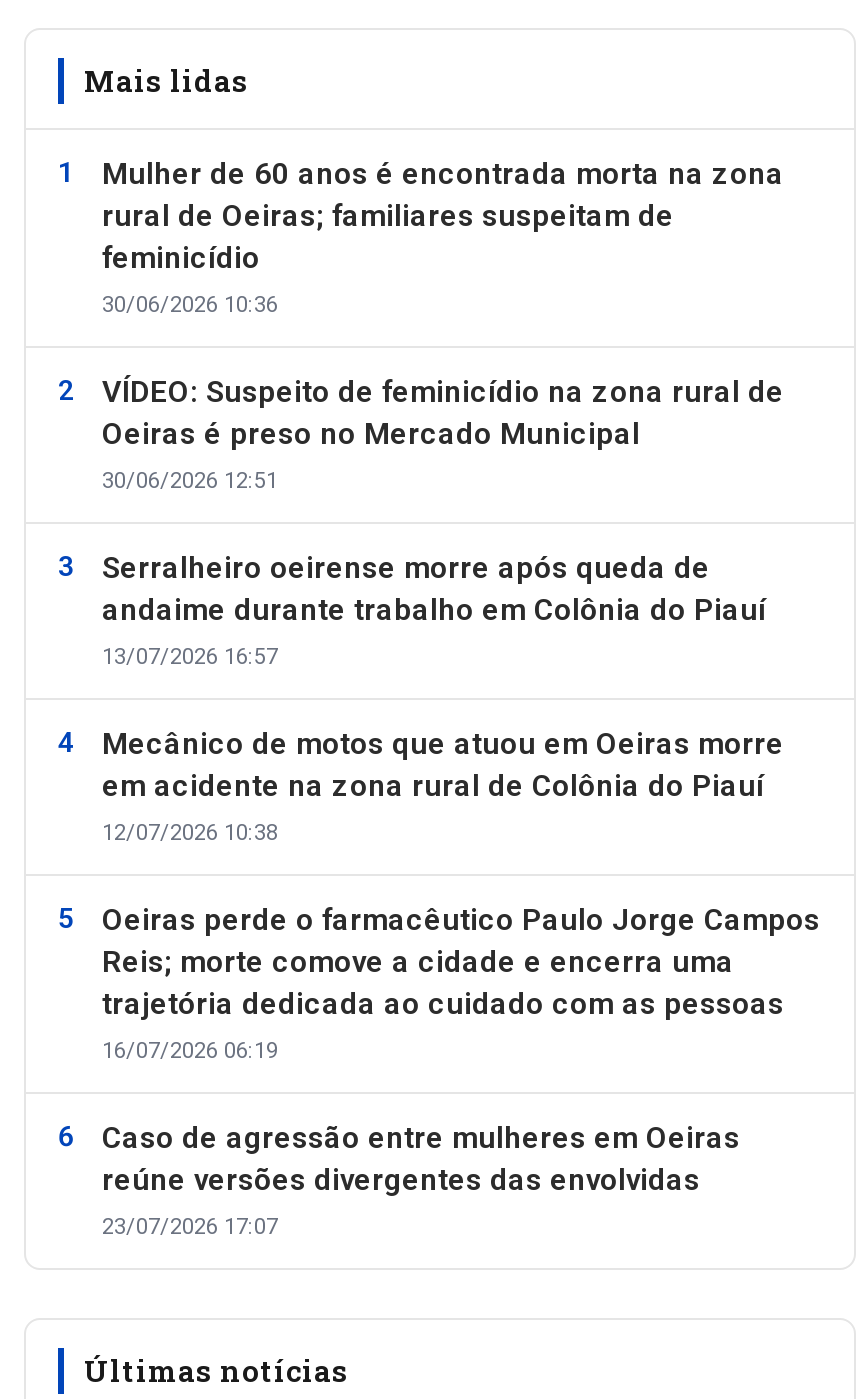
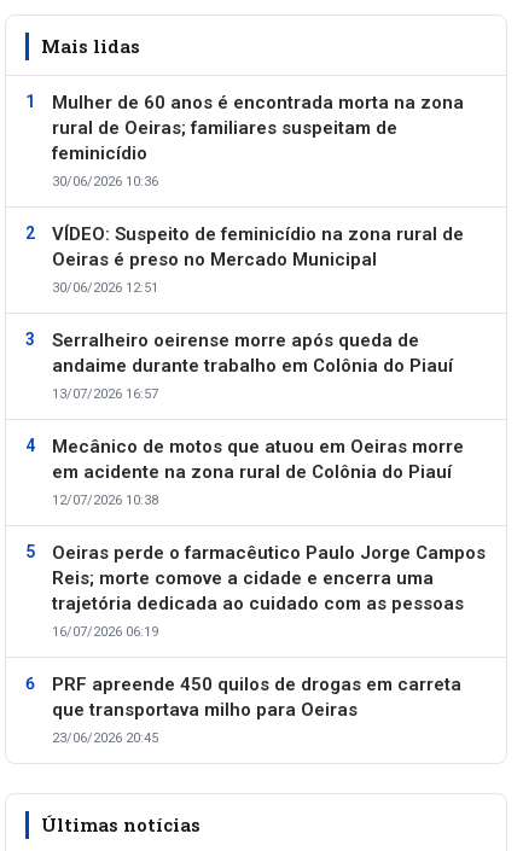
[102,1120,740,1240] Caso de agressão entre mulheres em Oeiras | reúne versões divergentes das envolvidas | 23/07/2026 17:07 -> [52,674,461,746] PRF apreende 450 quilos de drogas em carreta | que transportava milho para Oeiras | 23/06/2026 20:45

